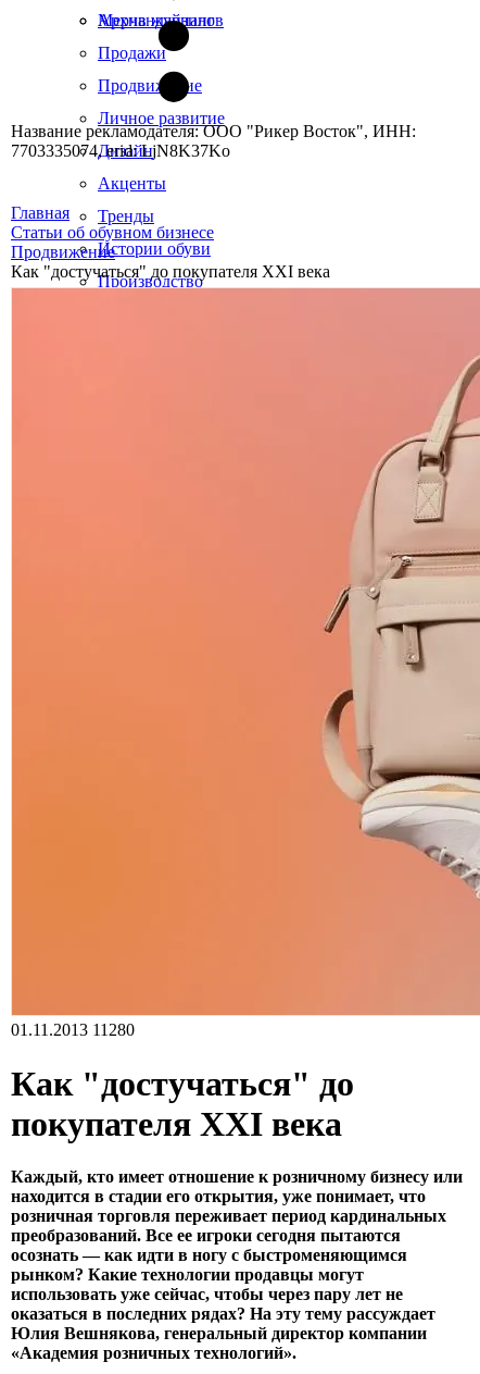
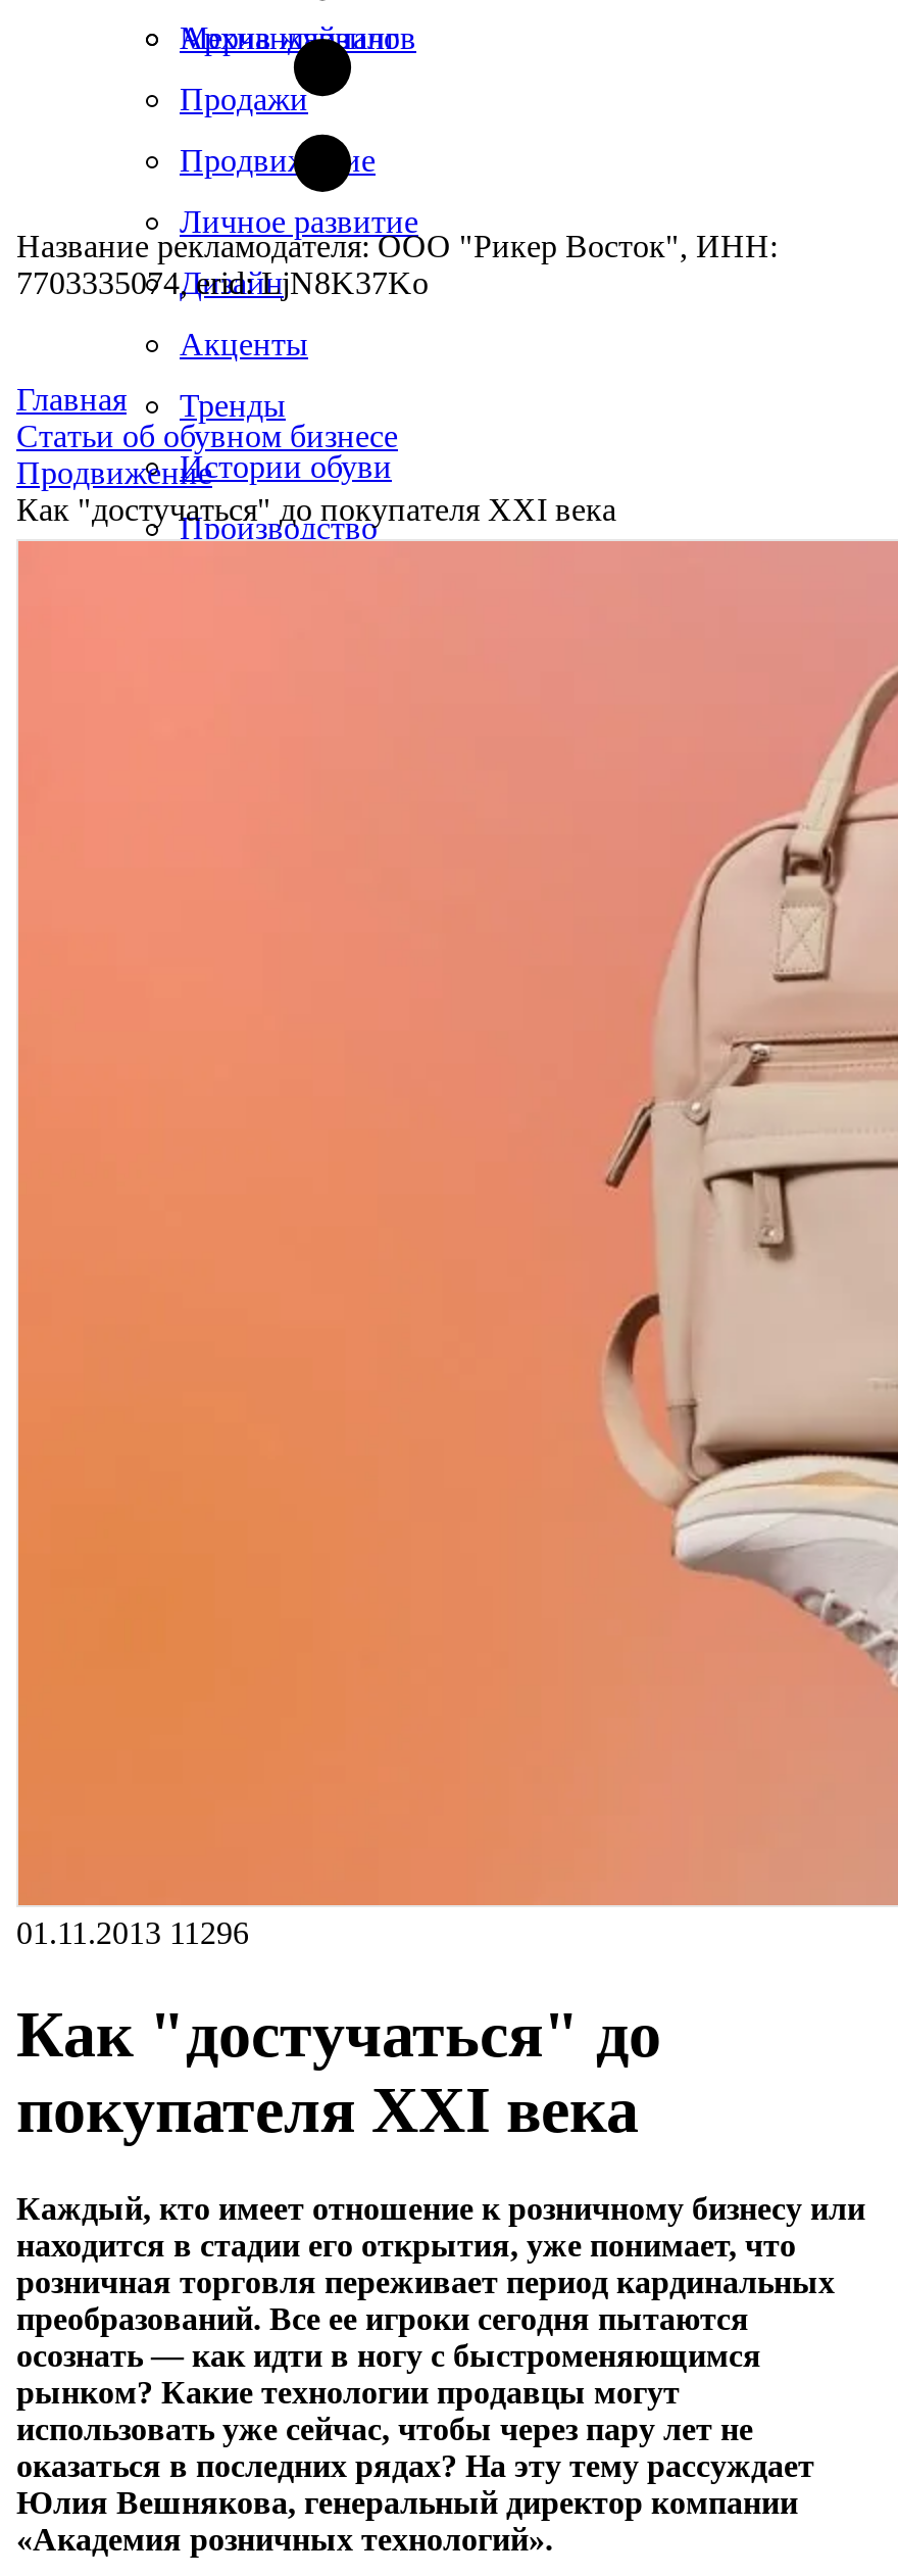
[11,1021,135,1039] 01.11.2013 11280 -> [16,1916,249,1951] 01.11.2013 11296

